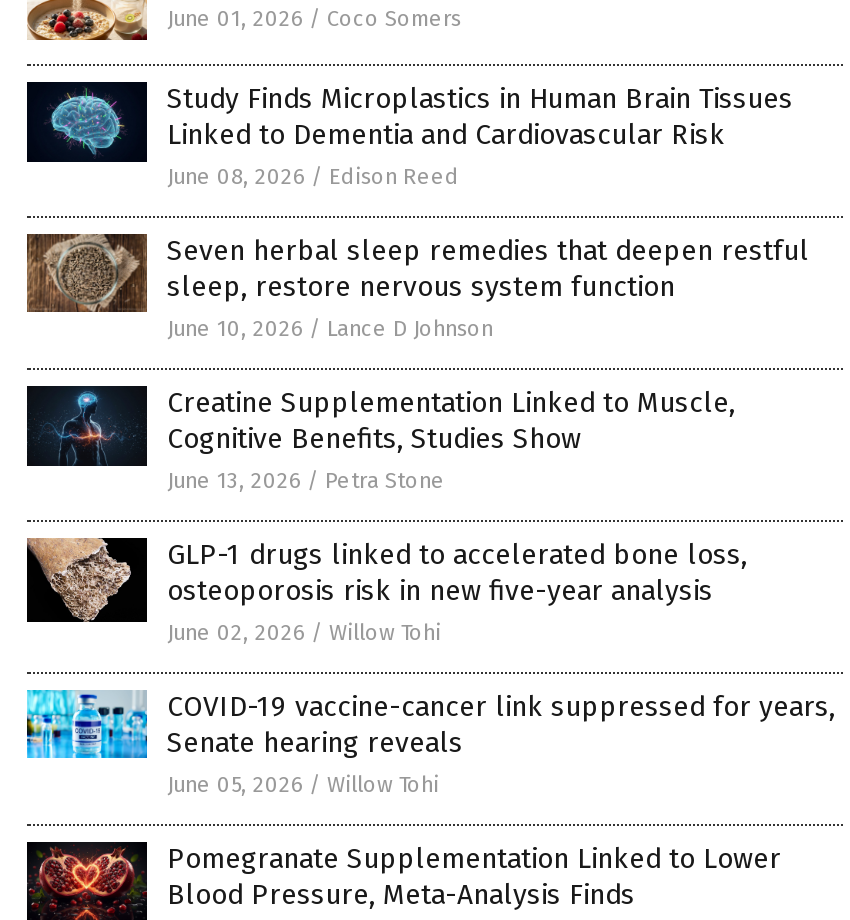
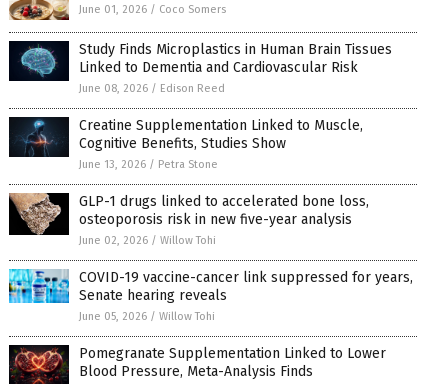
[25,232,809,342] [image] | Seven herbal sleep remedies that deepen restful | sleep, restore nervous system function | June 10, 2026 / Lance D Johnson -> none

